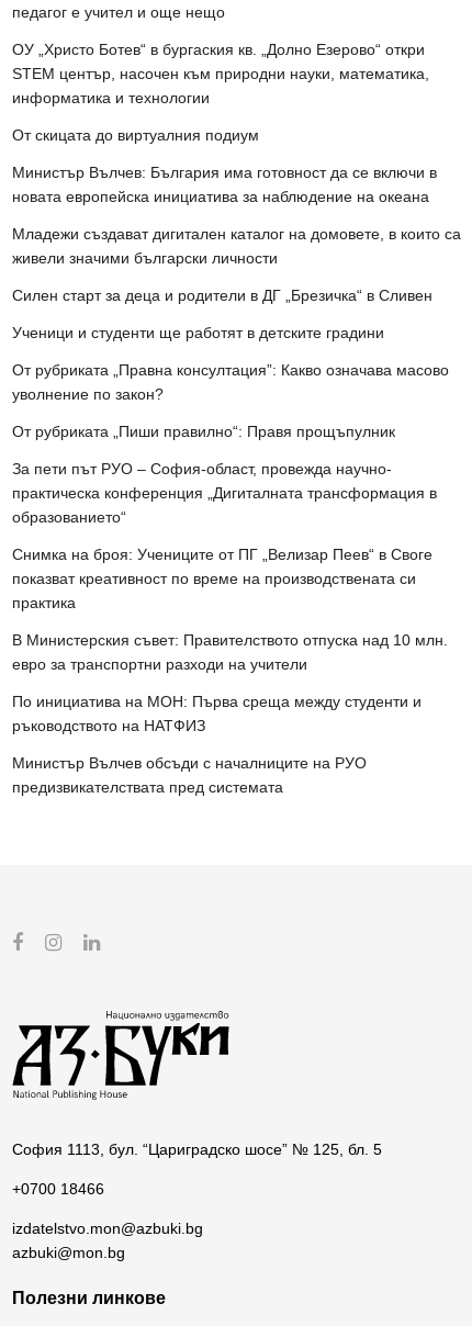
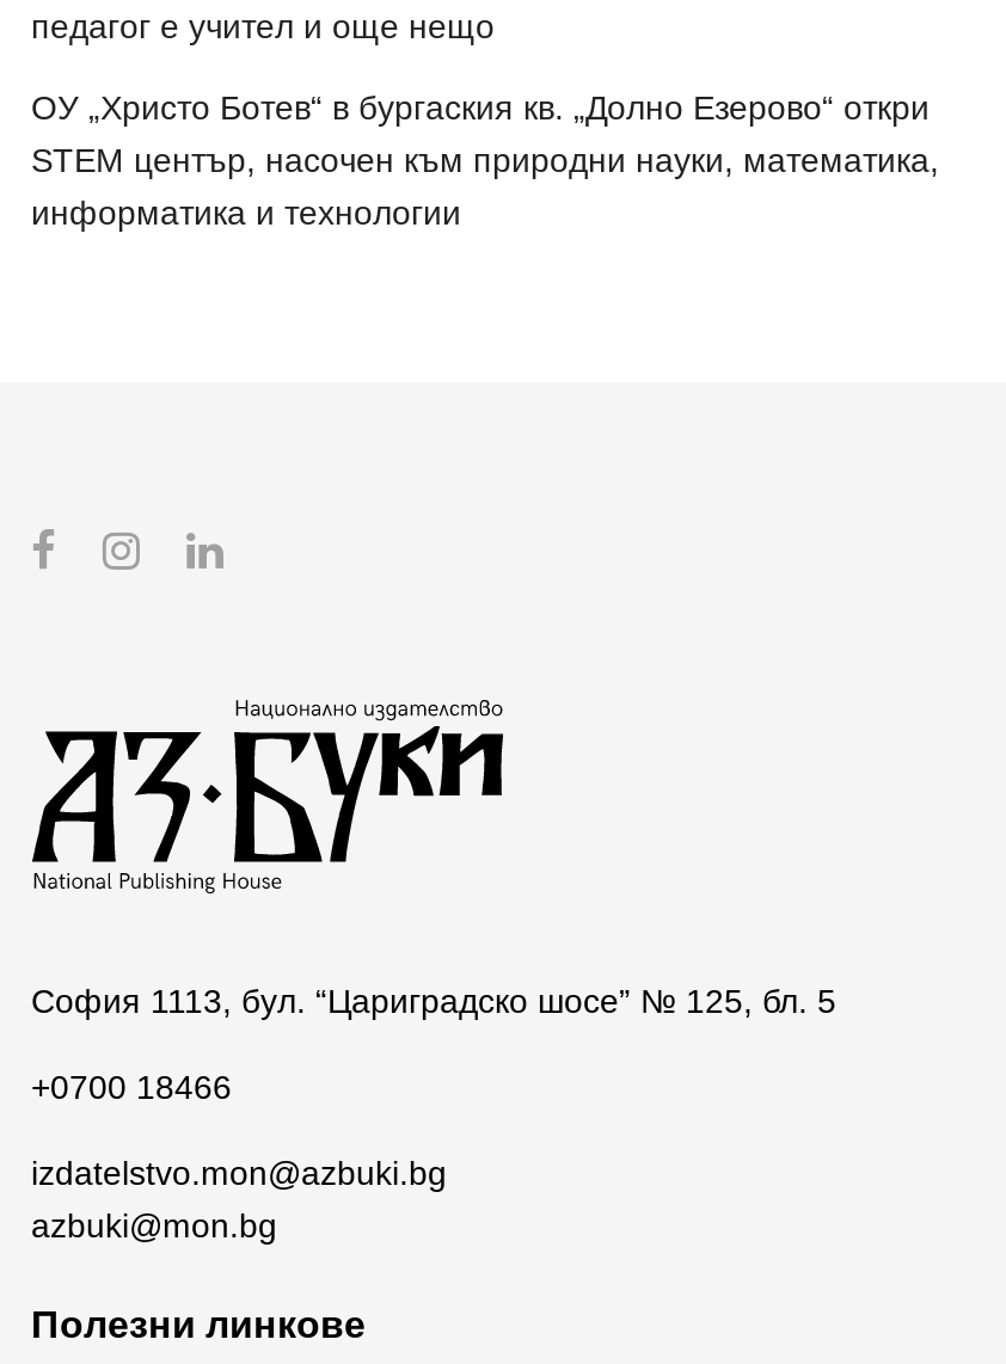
[12,126,461,796] От скицата до виртуалния подиум | Министър Вълчев: България има готовност да се включи в | новата европейска инициатива за наблюдение на океана | Младежи създават дигитален каталог на домовете, в които са | живели значими български личности | Силен старт за деца и родители в ДГ „Брезичка“ в Сливен | Ученици и студенти ще работят в детските градини | От рубриката „Правна консултация”: Какво означава масово | уволнение по закон? | От рубриката „Пиши правилно“: Правя прощъпулник | За пети път РУО – София-област, провежда научно- | практическа конференция „Дигиталната трансформация в | образованието“ | Снимка на броя: Учениците от ПГ „Велизар Пеев“ в Своге | показват креативност по време на производствената си | практика | В Министерския съвет: Правителството отпуска над 10 млн. | евро за транспортни разходи на учители | По инициатива на МОН: Първа среща между студенти и | ръководството на НАТФИЗ | Министър Вълчев обсъди с началниците на РУО | предизвикателствата пред системата -> none

